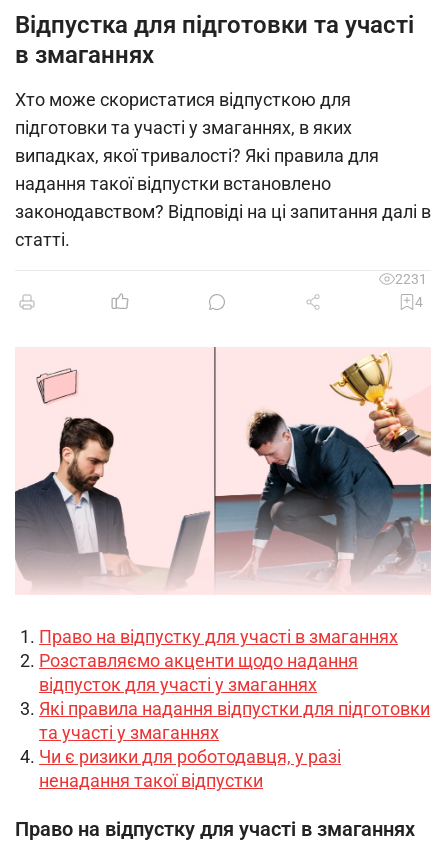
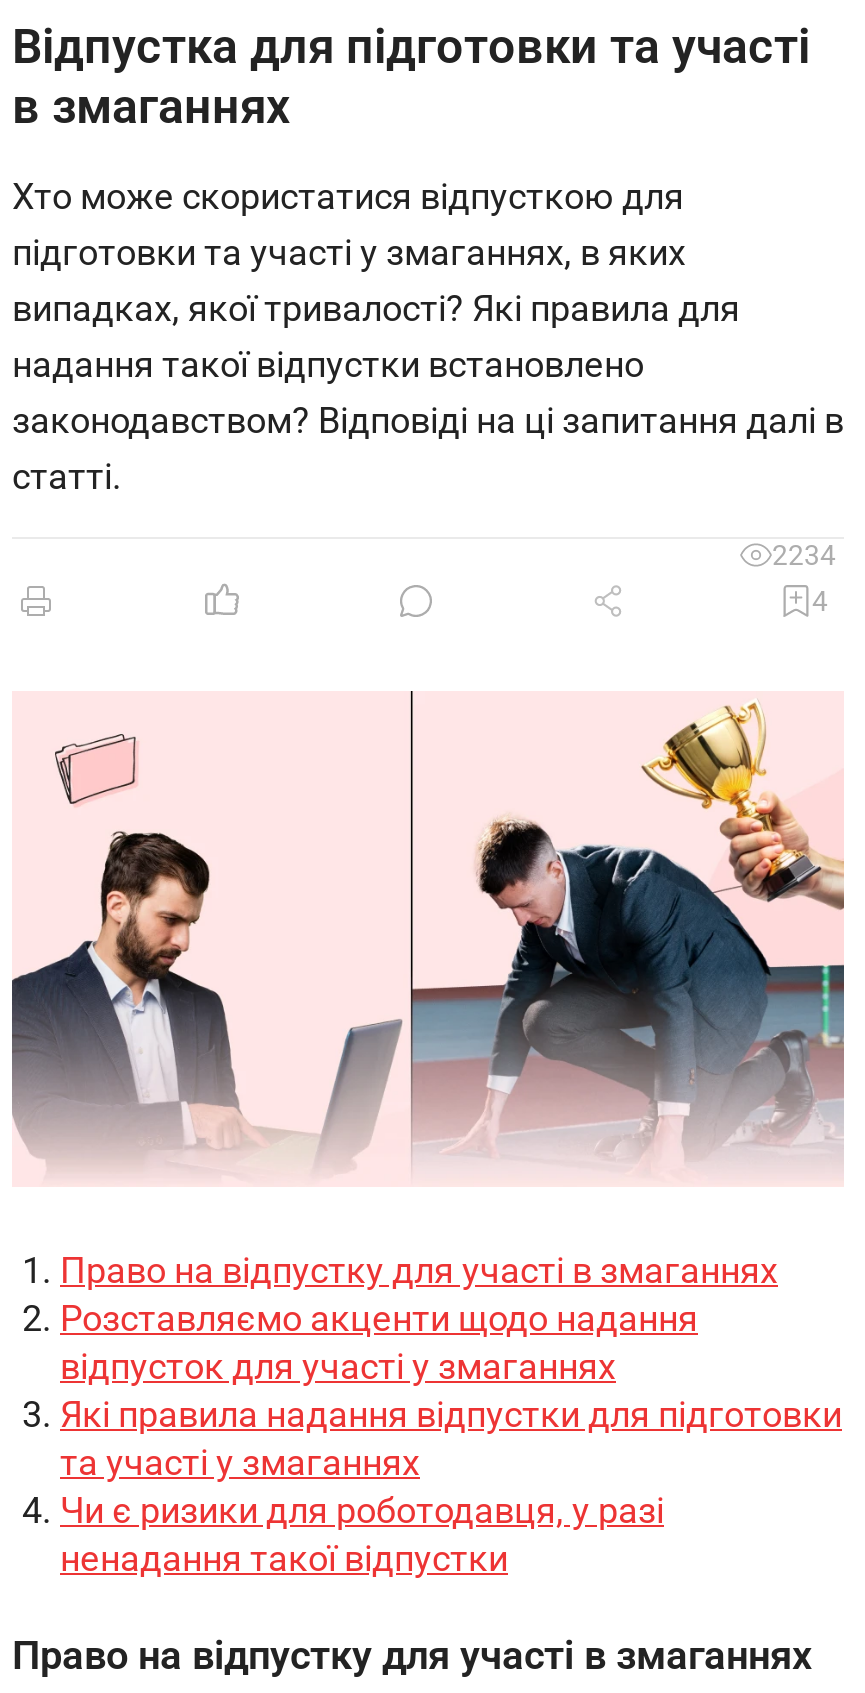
[395,271,427,287] 2231 -> [772,539,836,571] 2234

